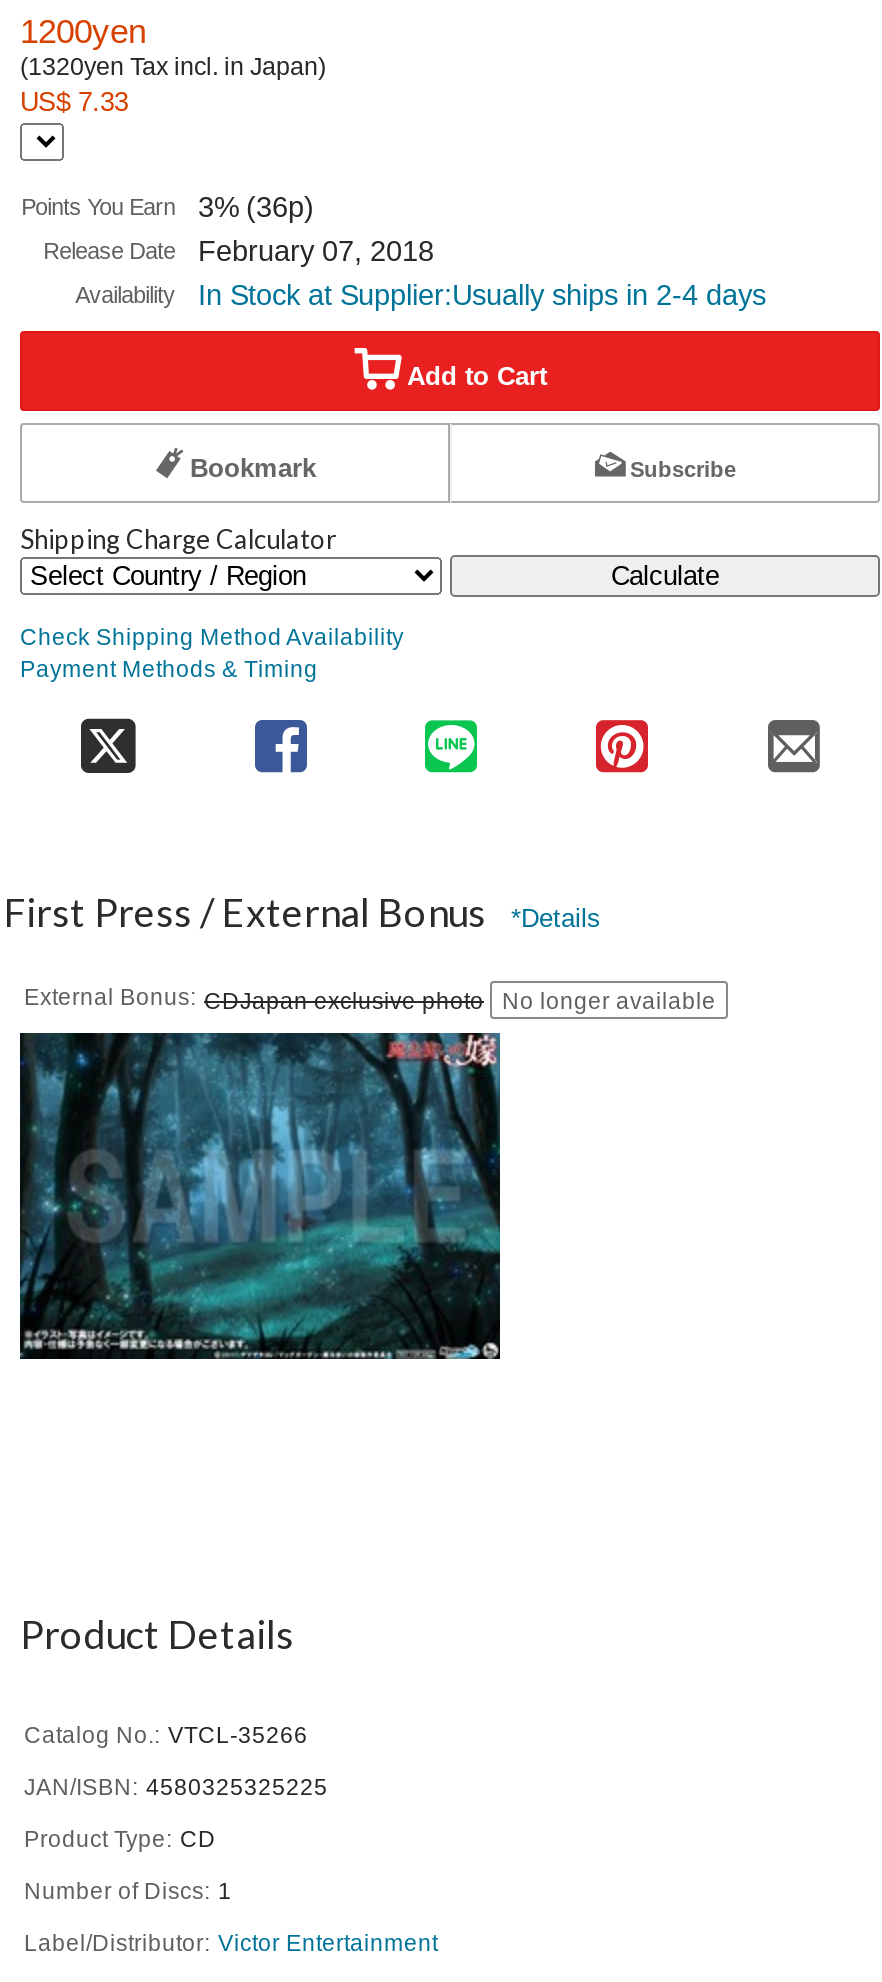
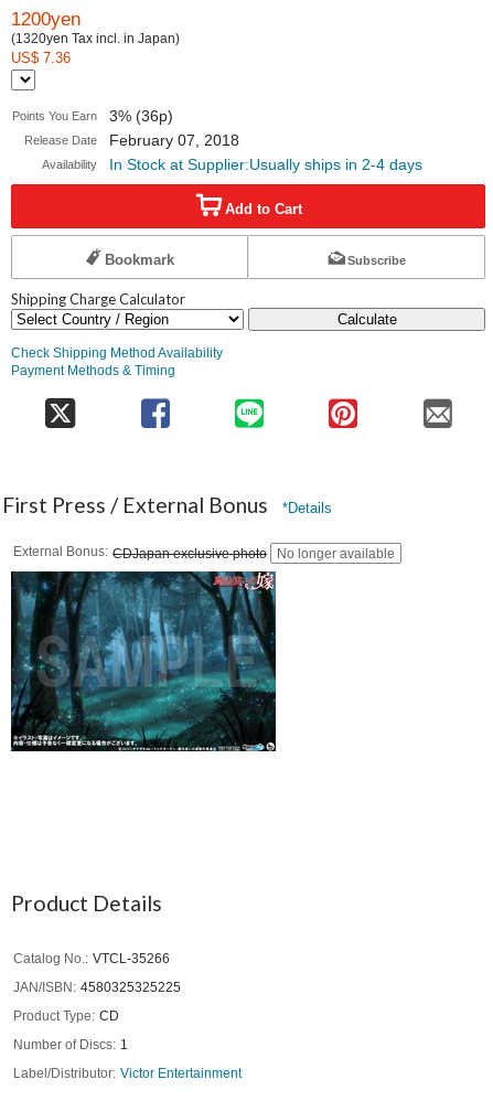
[20,86,128,116] US$ 7.33 -> [11,49,71,66] US$ 7.36

